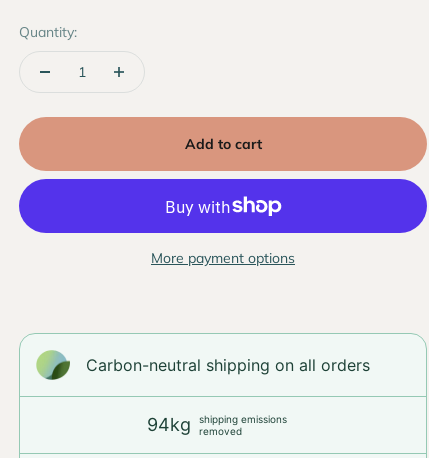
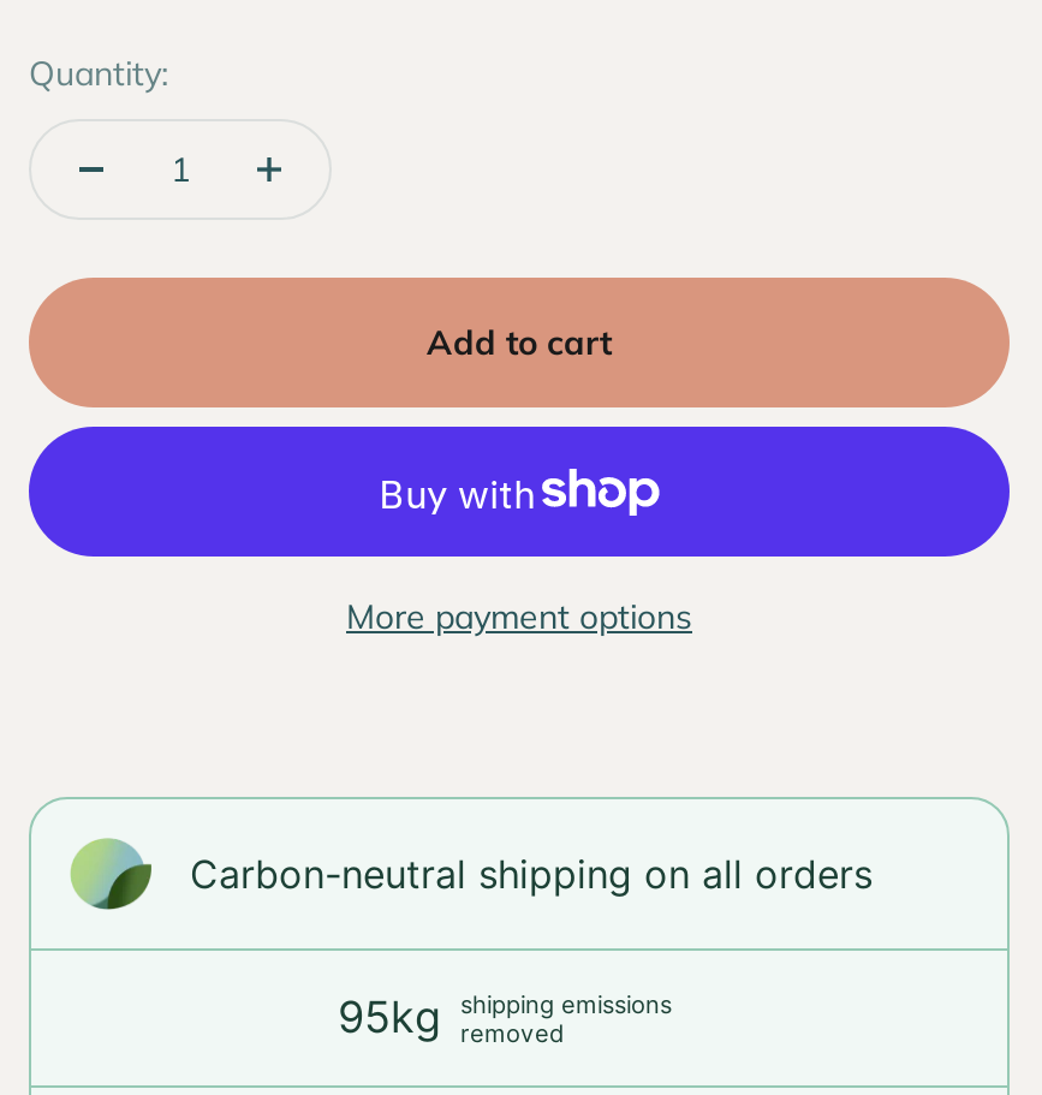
[147,413,287,437] 94kg shipping emissions removed -> [338,989,672,1047] 95kg shipping emissions removed

